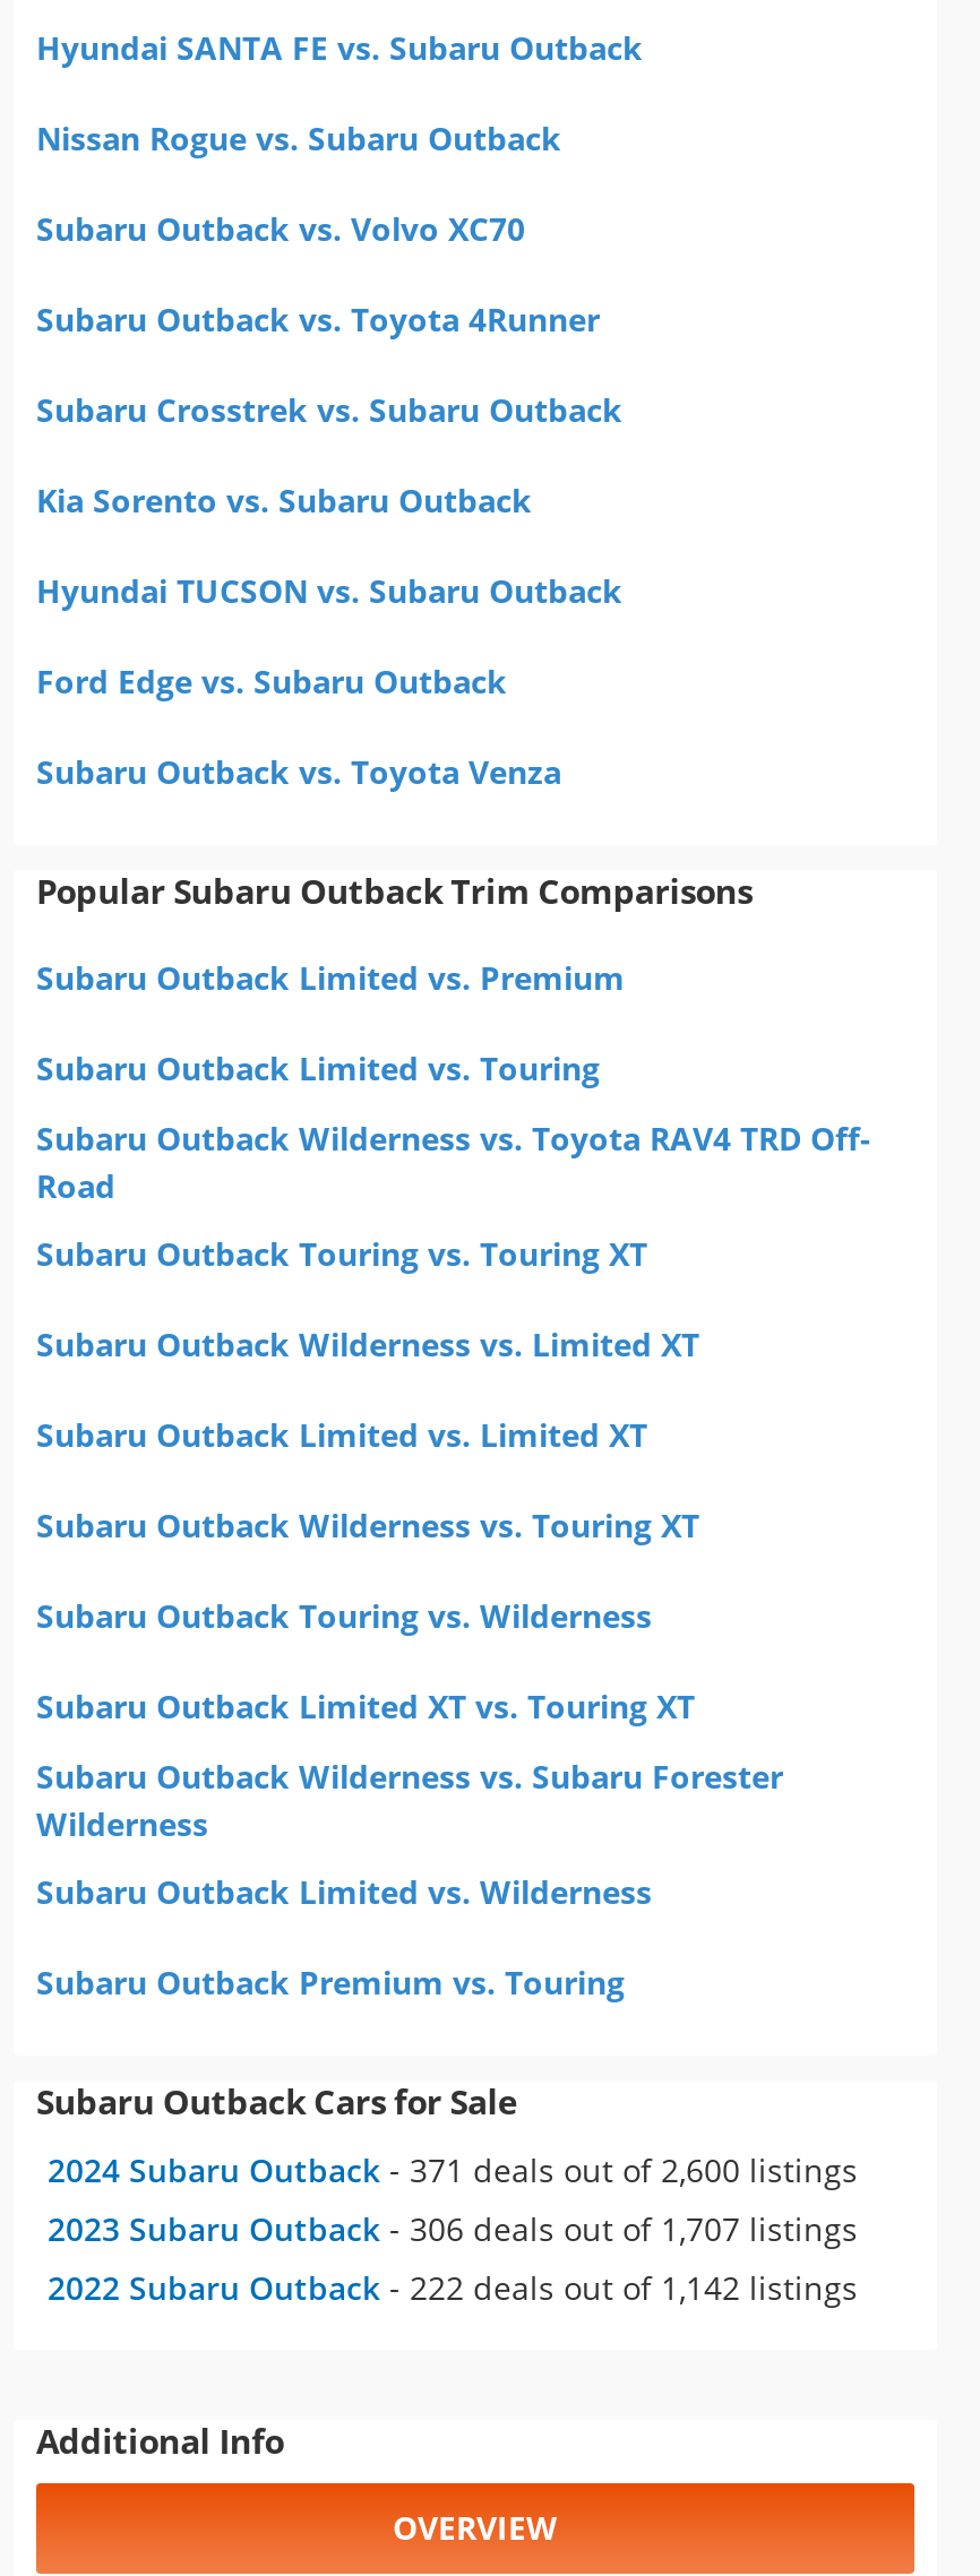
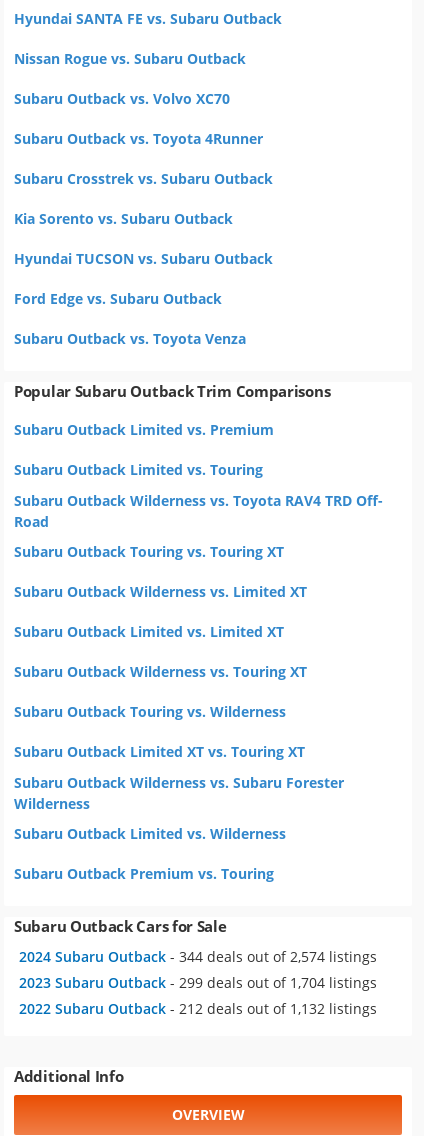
[48,2148,858,2191] 2024 Subaru Outback - 371 deals out of 2,600 listings -> [19,947,377,966] 2024 Subaru Outback - 344 deals out of 2,574 listings
[48,2207,858,2250] 2023 Subaru Outback - 306 deals out of 1,707 listings -> [19,973,377,992] 2023 Subaru Outback - 299 deals out of 1,704 listings
[48,2266,858,2309] 2022 Subaru Outback - 222 deals out of 1,142 listings -> [19,999,377,1018] 2022 Subaru Outback - 212 deals out of 1,132 listings

